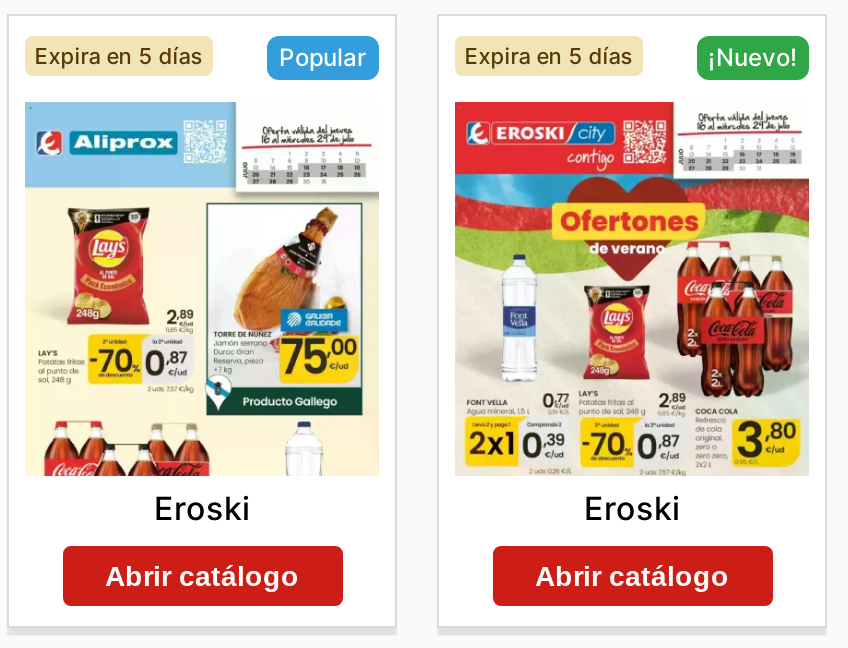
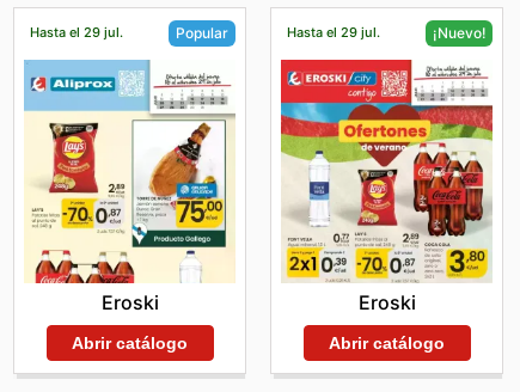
[35,42,203,70] Expira en 5 días -> [30,24,123,40] Hasta el 29 jul.
[465,42,633,70] Expira en 5 días -> [287,24,380,40] Hasta el 29 jul.

